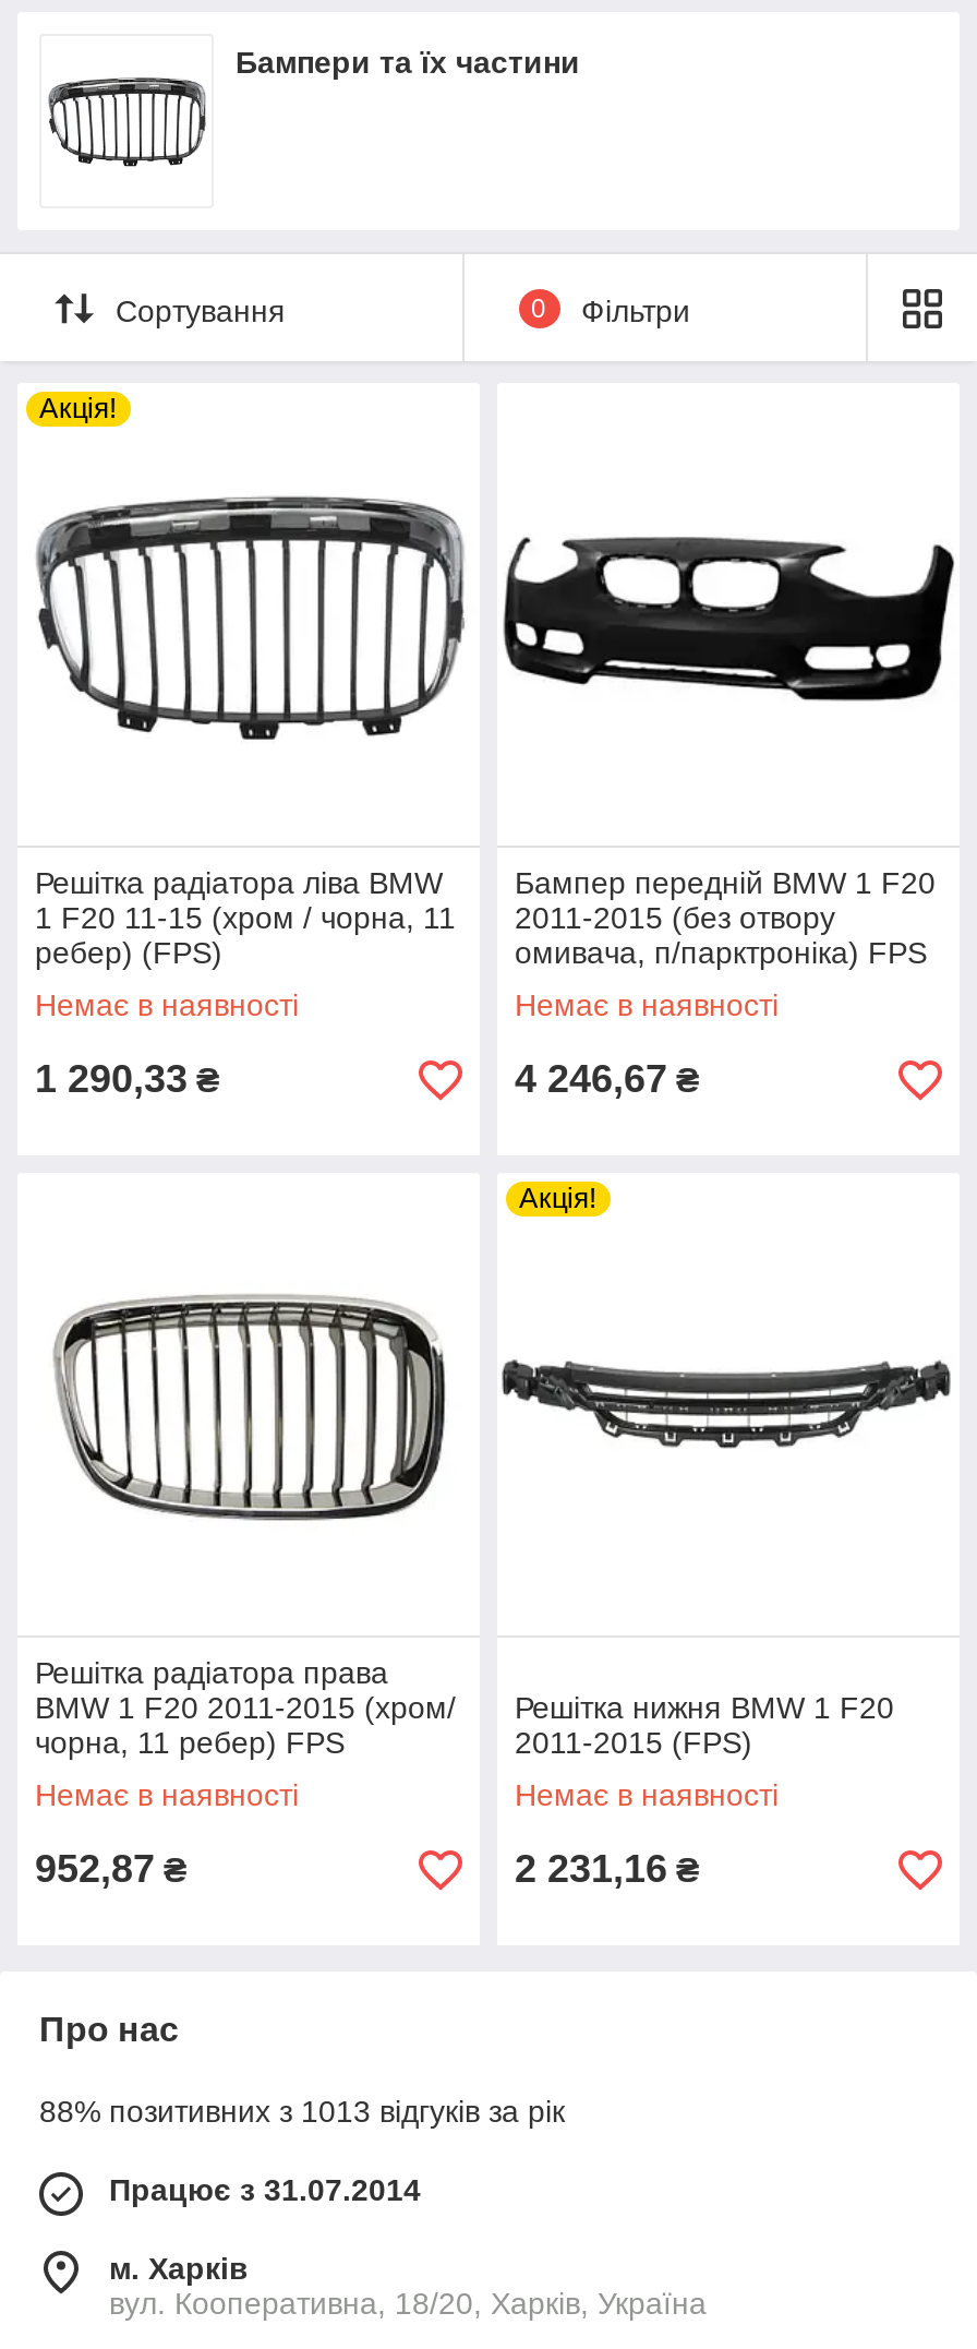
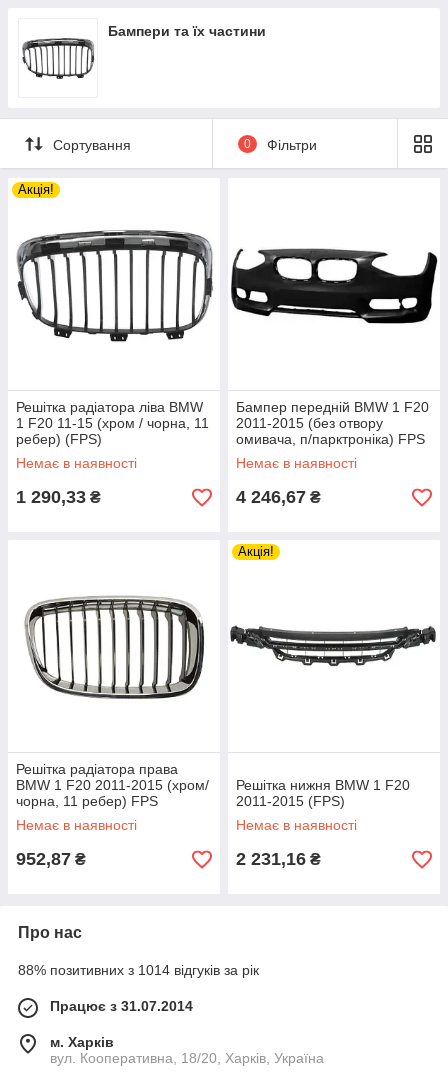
[39,2094,565,2129] 88% позитивних з 1013 відгуків за рік -> [18,962,259,978] 88% позитивних з 1014 відгуків за рік

